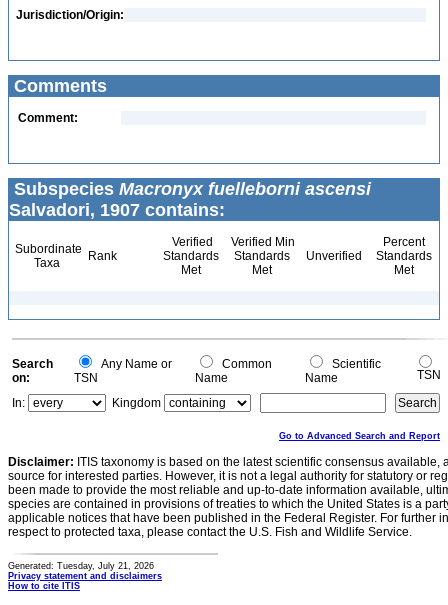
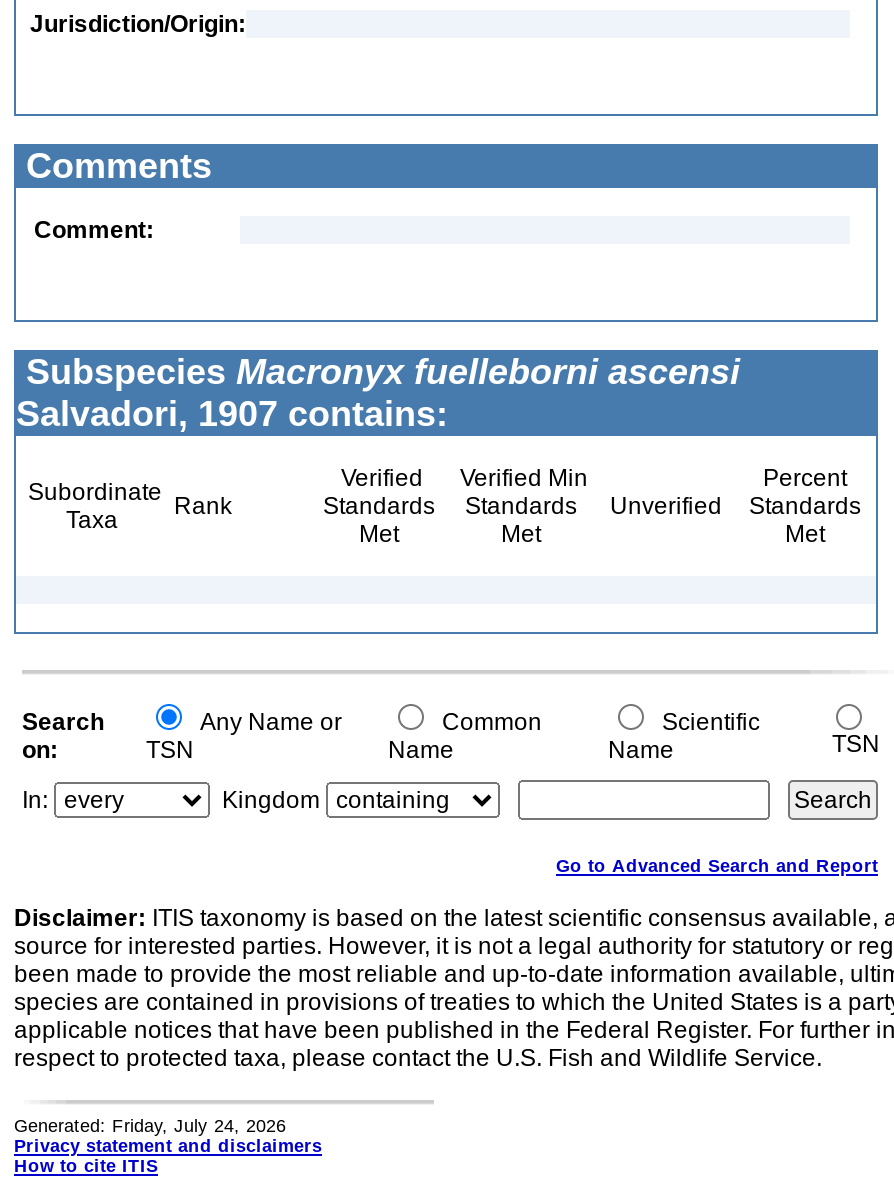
[8,561,154,571] Generated: Tuesday, July 21, 2026 -> [14,1116,286,1136] Generated: Friday, July 24, 2026

